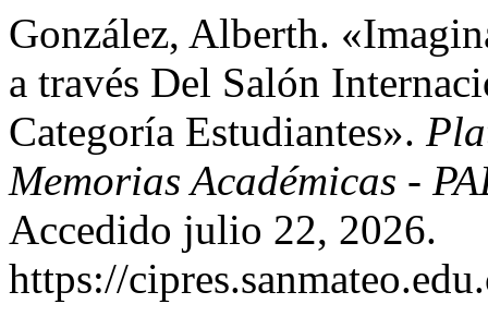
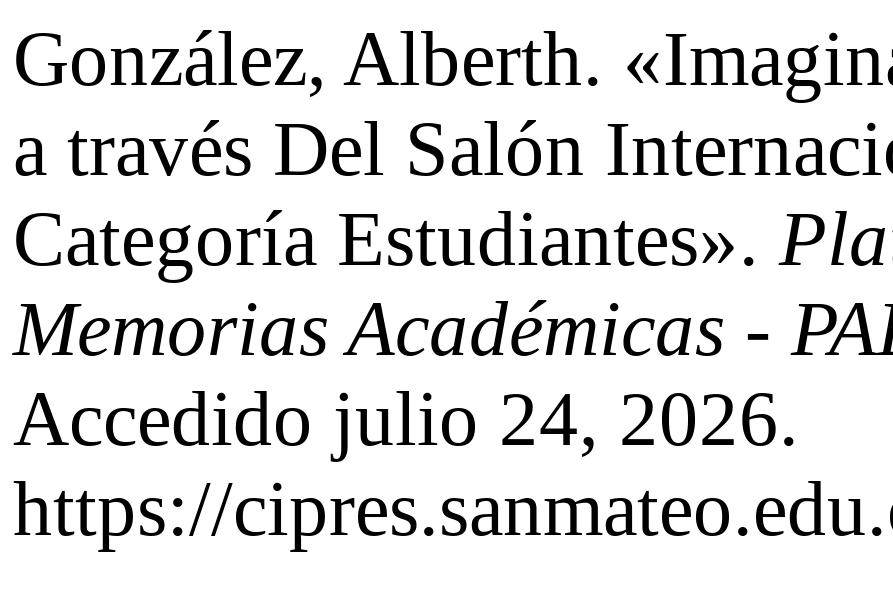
[9,206,437,253] Accedido julio 22, 2026. -> [13,375,799,461] Accedido julio 24, 2026.

